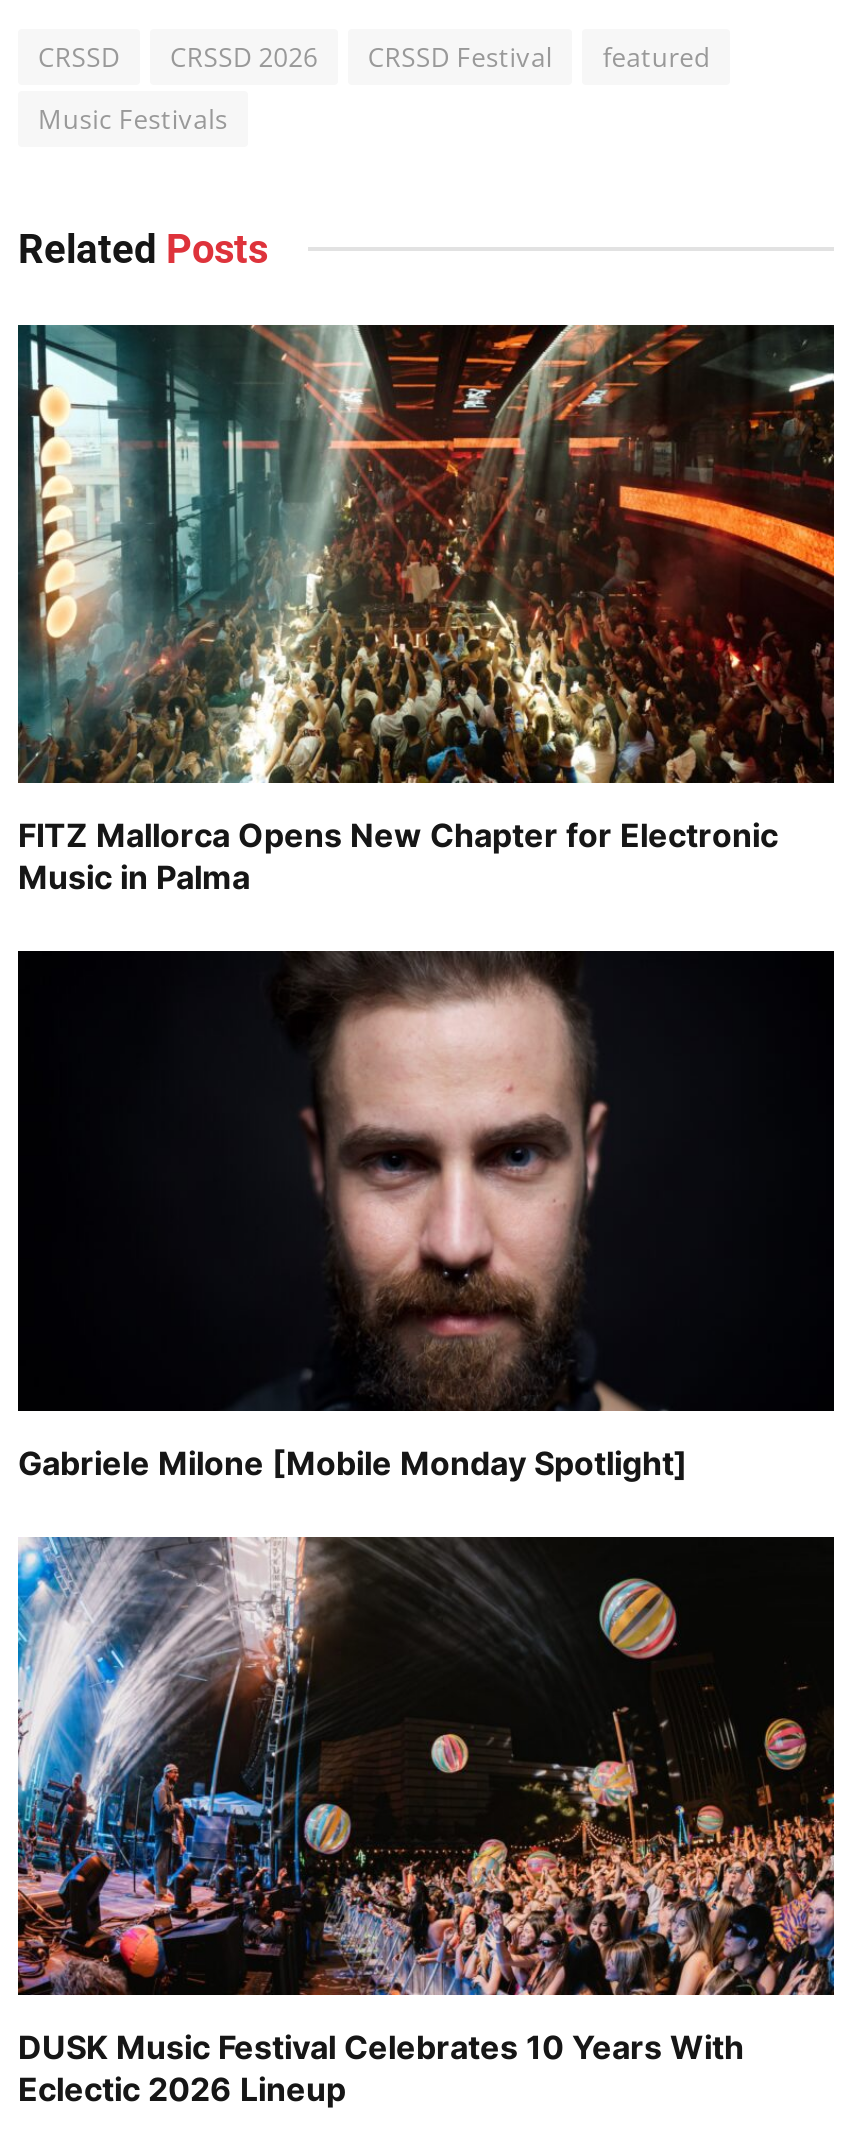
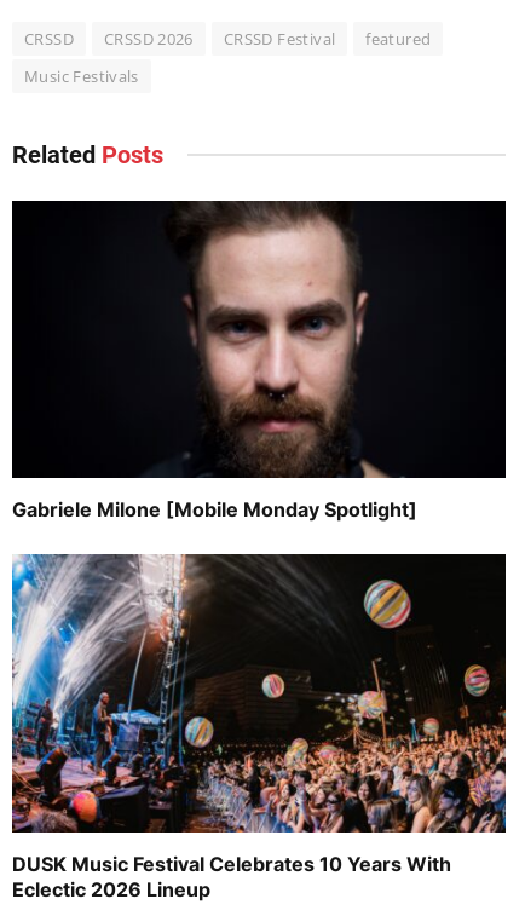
[18,323,836,898] [image] | FITZ Mallorca Opens New Chapter for Electronic | Music in Palma -> none

